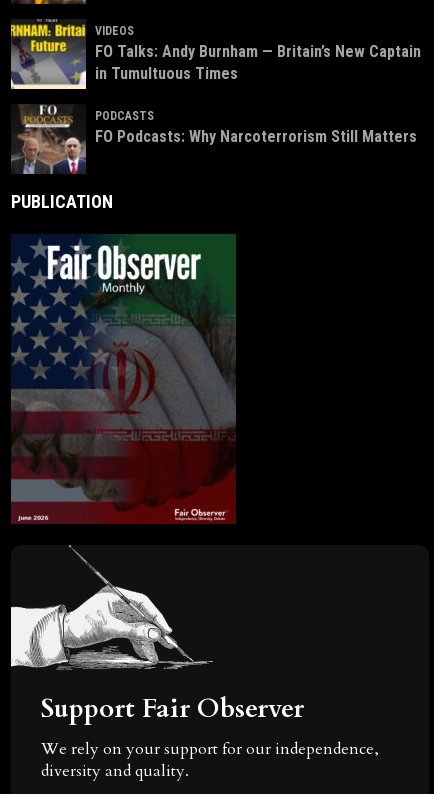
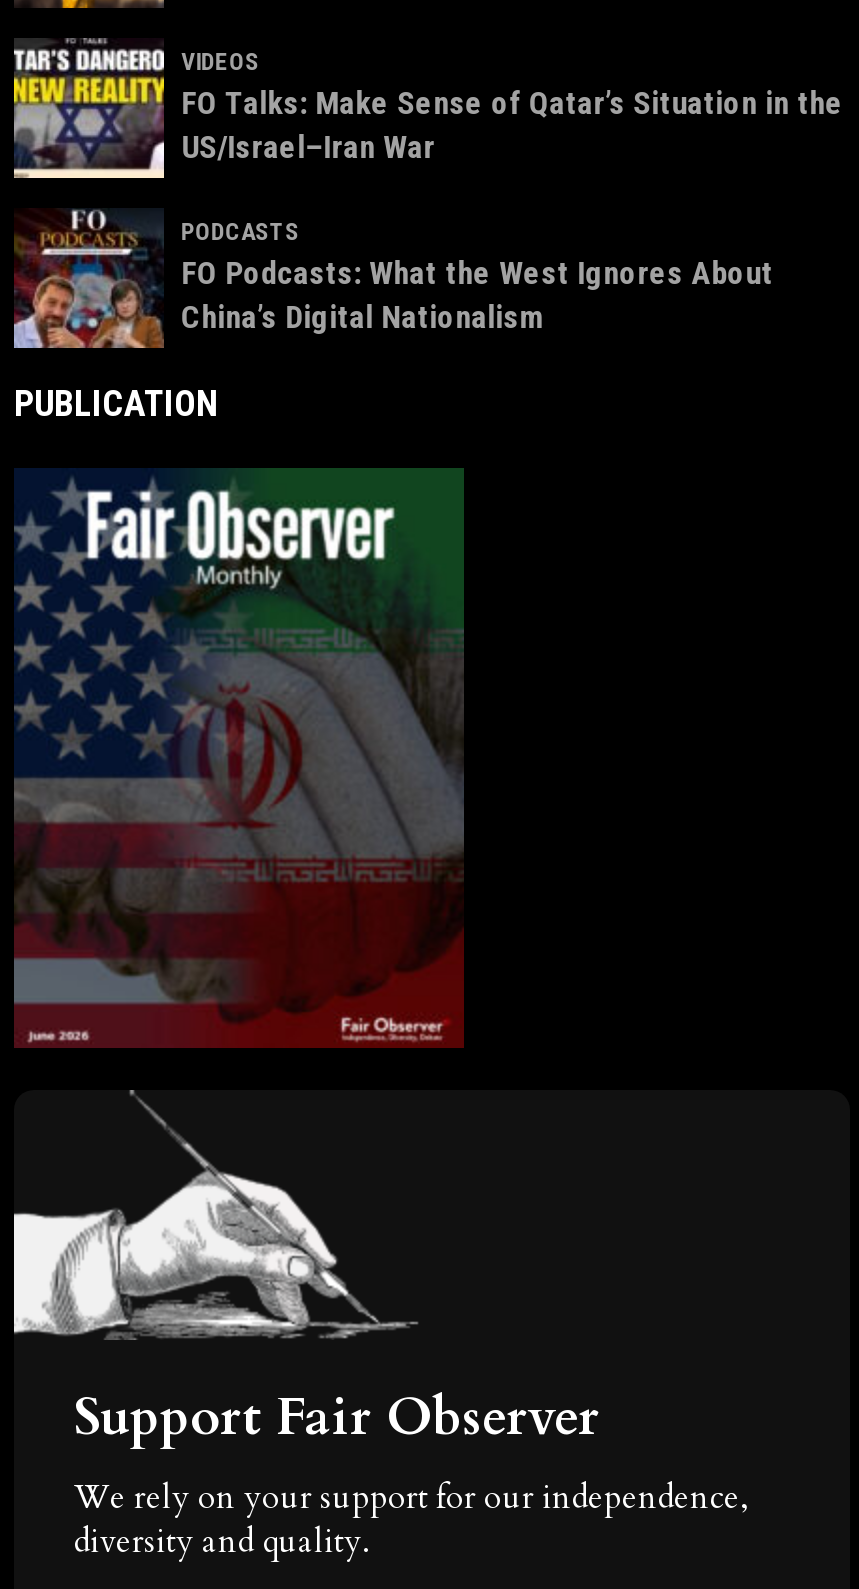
[10,24,421,87] [image] | FO Talks: Andy Burnham — Britain’s New Captain | in Tumultuous Times -> [12,46,843,178] [image] | FO Talks: Make Sense of Qatar’s Situation in the | US/Israel–Iran War
[11,104,417,175] [image] | FO Podcasts: Why Narcoterrorism Still Matters -> [12,210,773,350] [image] | FO Podcasts: What the West Ignores About | China’s Digital Nationalism

